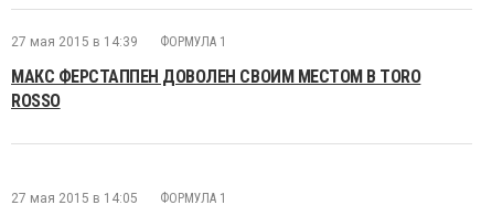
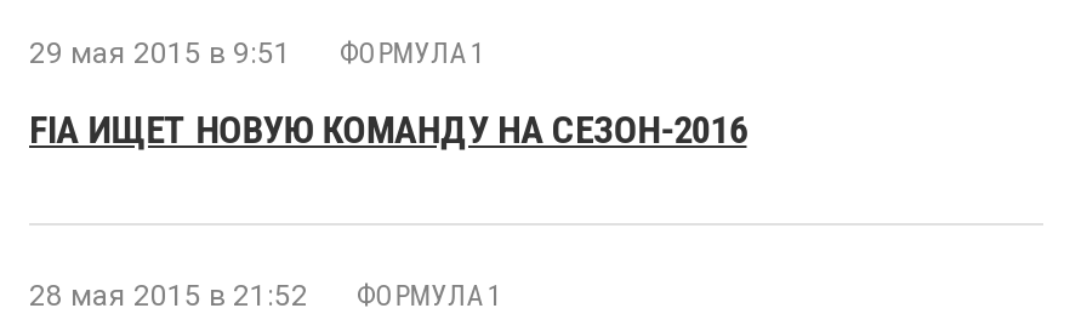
[11,34,226,50] 27 мая 2015 в 14:39 ФОРМУЛА 1 -> [29,36,485,70] 29 мая 2015 в 9:51 ФОРМУЛА 1
[11,66,421,111] МАКС ФЕРСТАППЕН ДОВОЛЕН СВОИМ МЕСТОМ В TORO | ROSSO -> [29,107,747,153] FIA ИЩЕТ НОВУЮ КОМАНДУ НА СЕЗОН-2016
[11,191,226,206] 27 мая 2015 в 14:05 ФОРМУЛА 1 -> [29,279,502,313] 28 мая 2015 в 21:52 ФОРМУЛА 1

